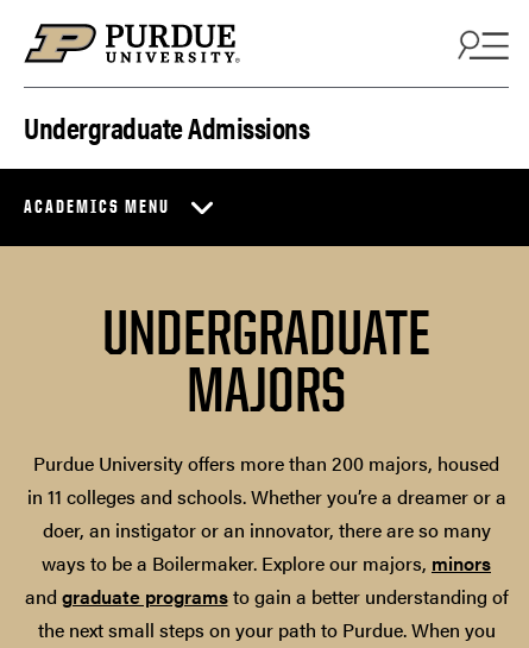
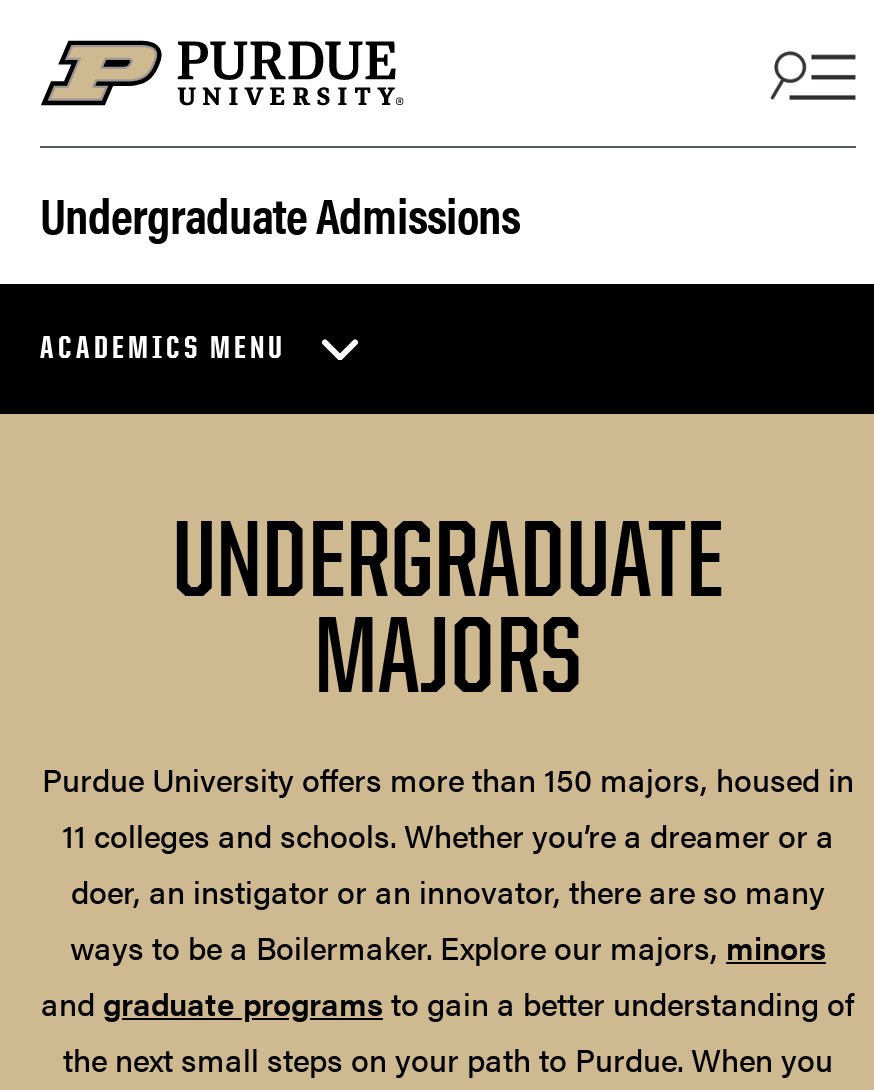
[27,450,506,510] Purdue University offers more than 200 majors, housed | in 11 colleges and schools. Whether you’re a dreamer or a -> [42,756,854,858] Purdue University offers more than 150 majors, housed in | 11 colleges and schools. Whether you’re a dreamer or a

